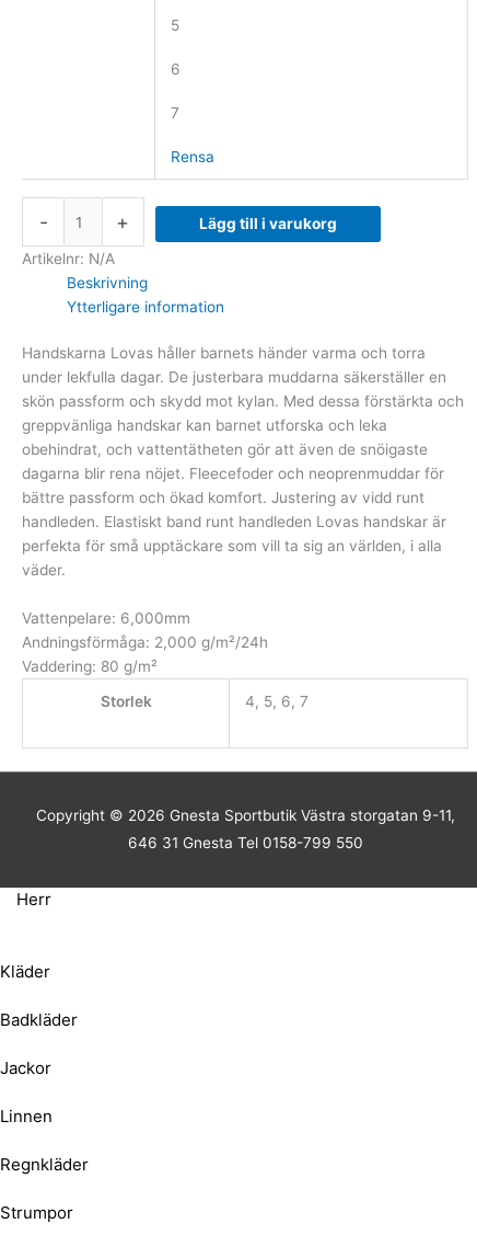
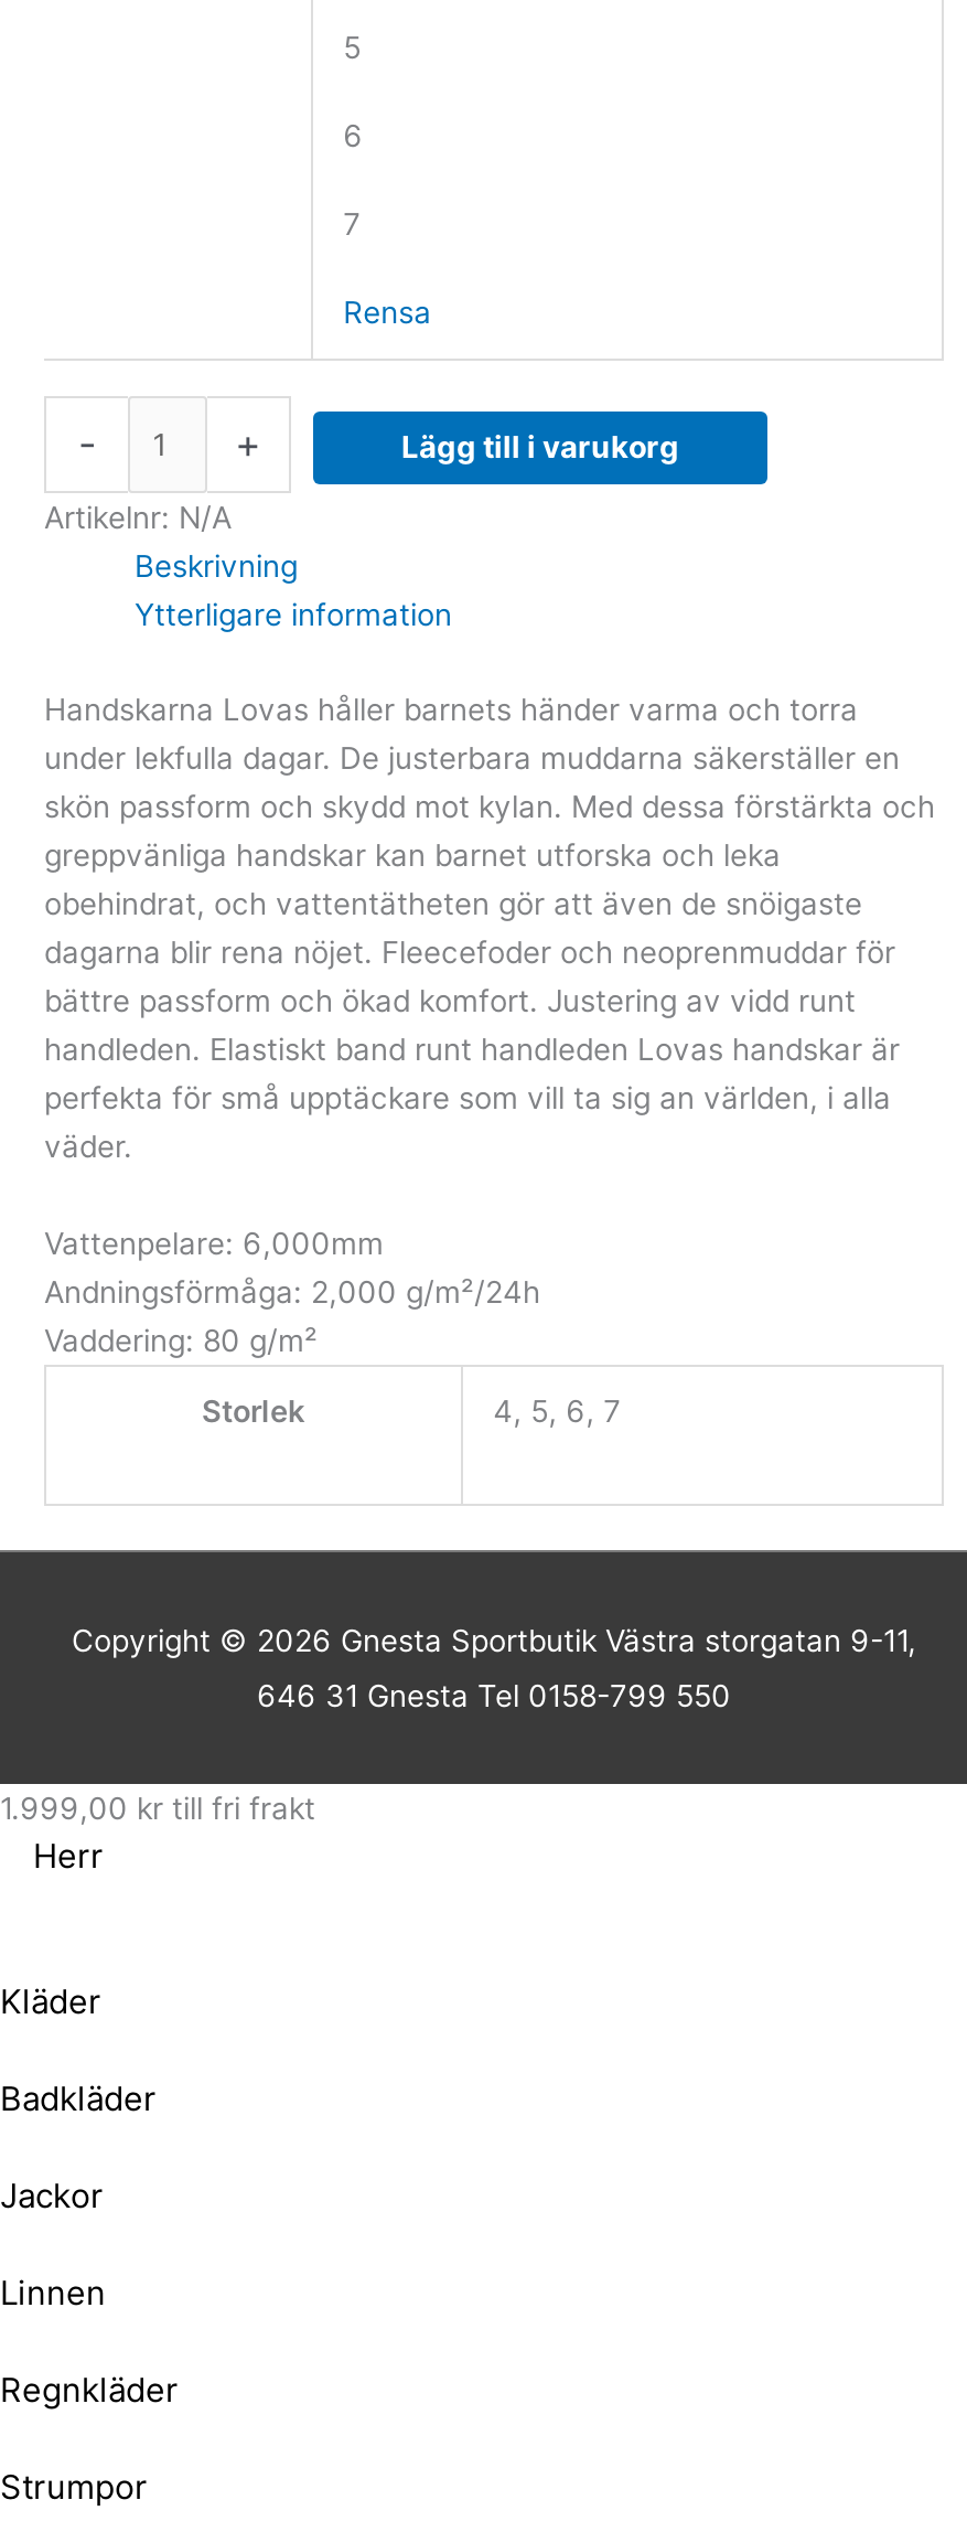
none -> [0,1791,315,1826] 1.999,00 kr till fri frakt

